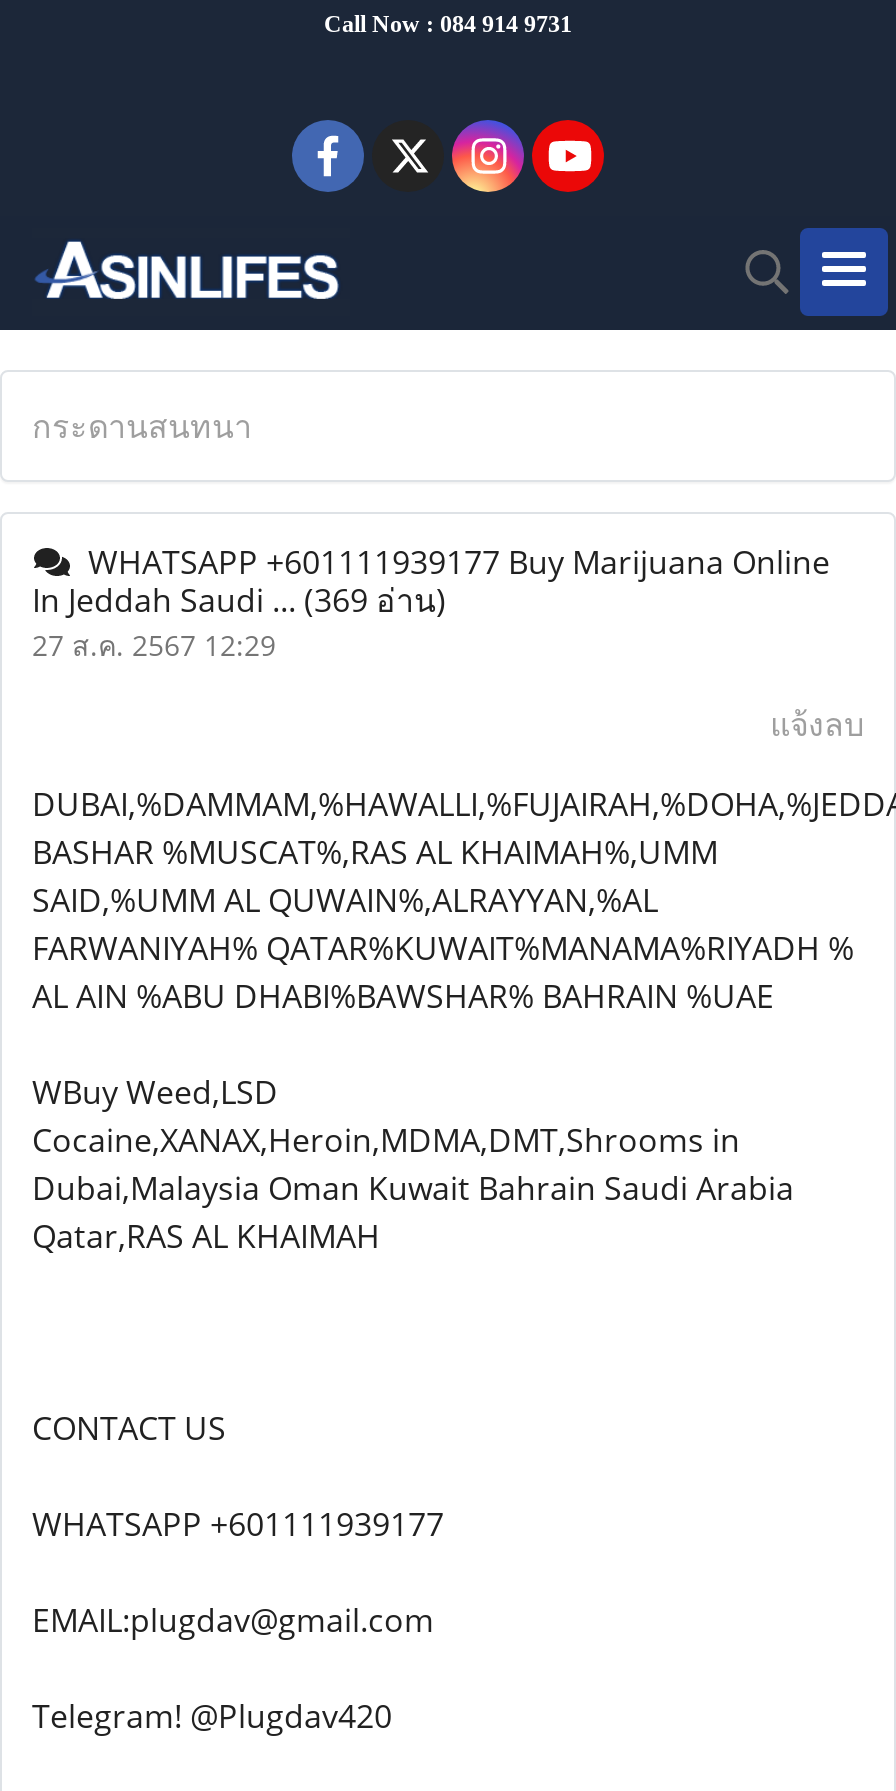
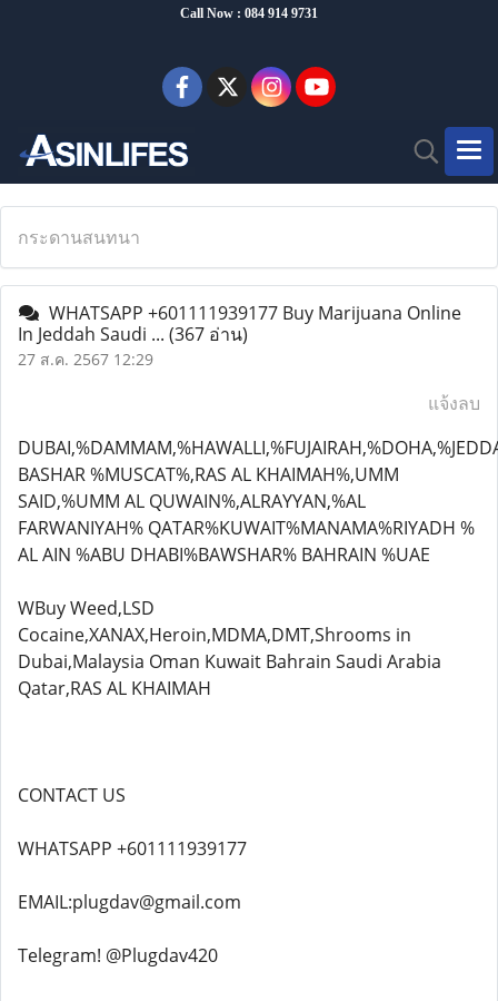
[32,578,446,622] In Jeddah Saudi ... (369 อ่าน) -> [18,322,248,346] In Jeddah Saudi ... (367 อ่าน)

